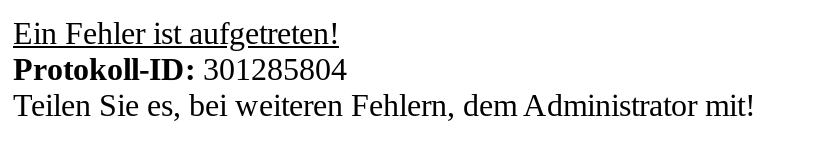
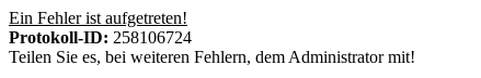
[13,52,347,86] Protokoll-ID: 301285804 -> [9,28,192,47] Protokoll-ID: 258106724

